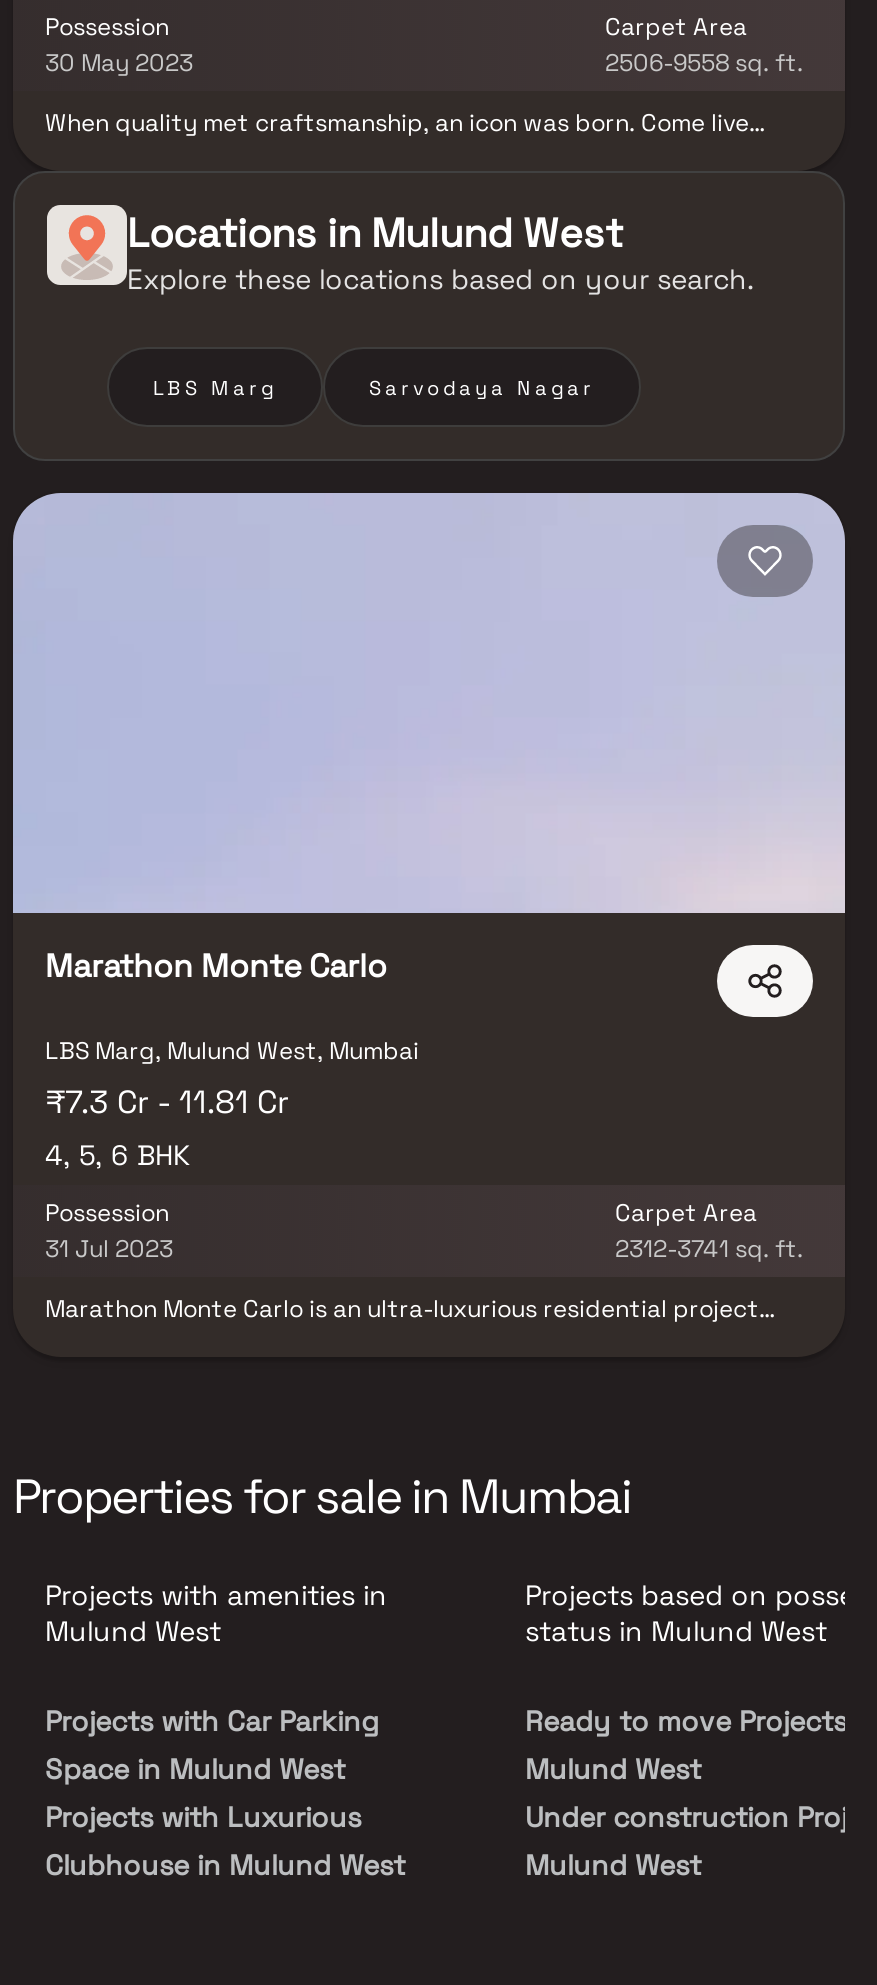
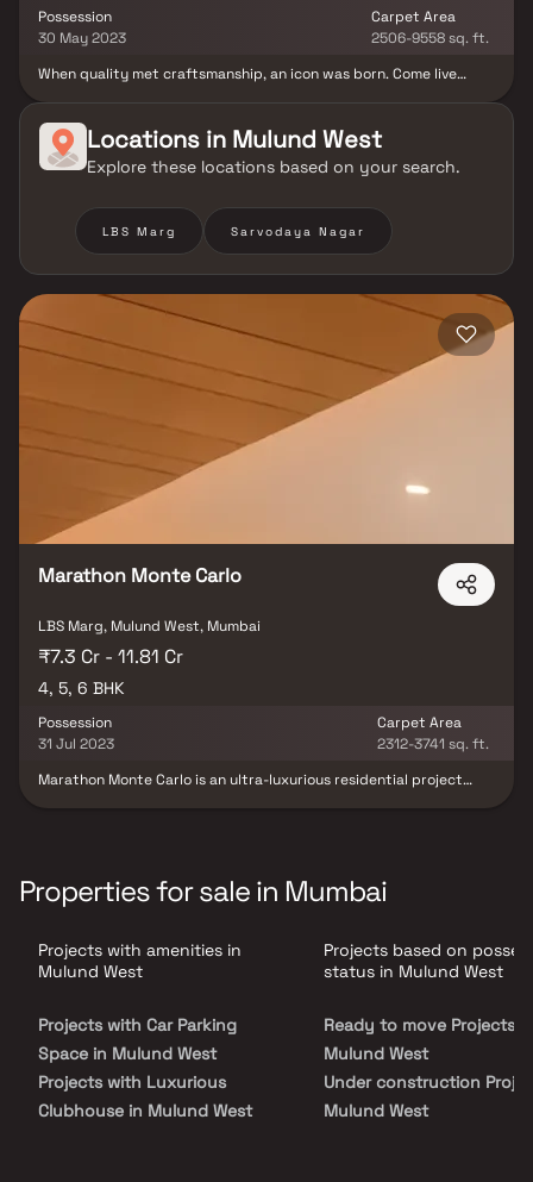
[11,491,847,915] [image] -> [18,293,515,545] [image]

